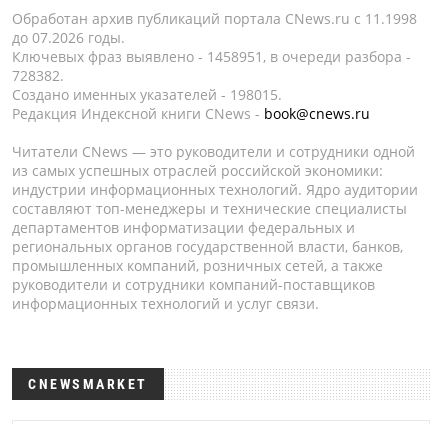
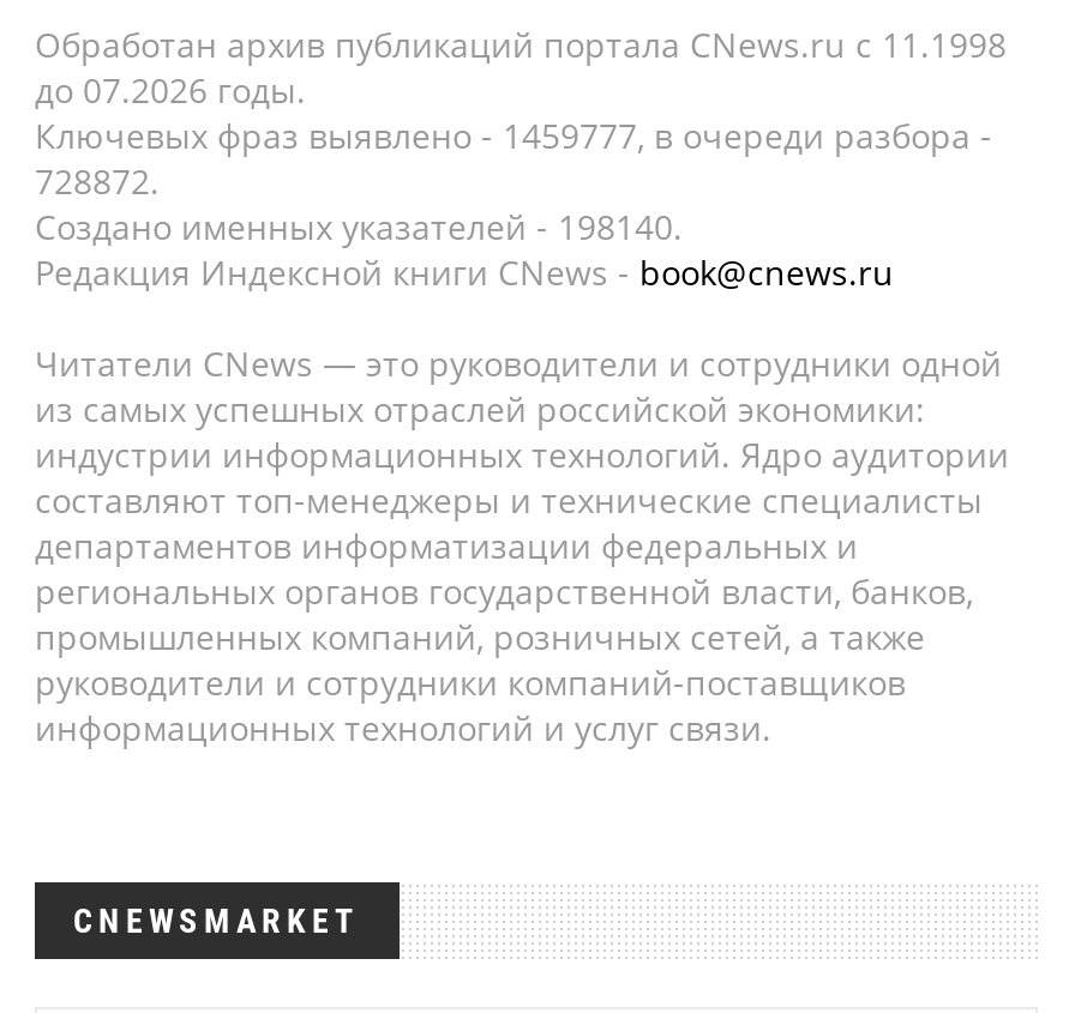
[12,47,411,66] Ключевых фраз выявлено - 1458951, в очереди разбора - -> [35,113,992,158] Ключевых фраз выявлено - 1459777, в очереди разбора -
[12,66,64,85] 728382. -> [35,158,160,204] 728872.
[12,85,282,104] Создано именных указателей - 198015. -> [35,204,683,249] Создано именных указателей - 198140.

